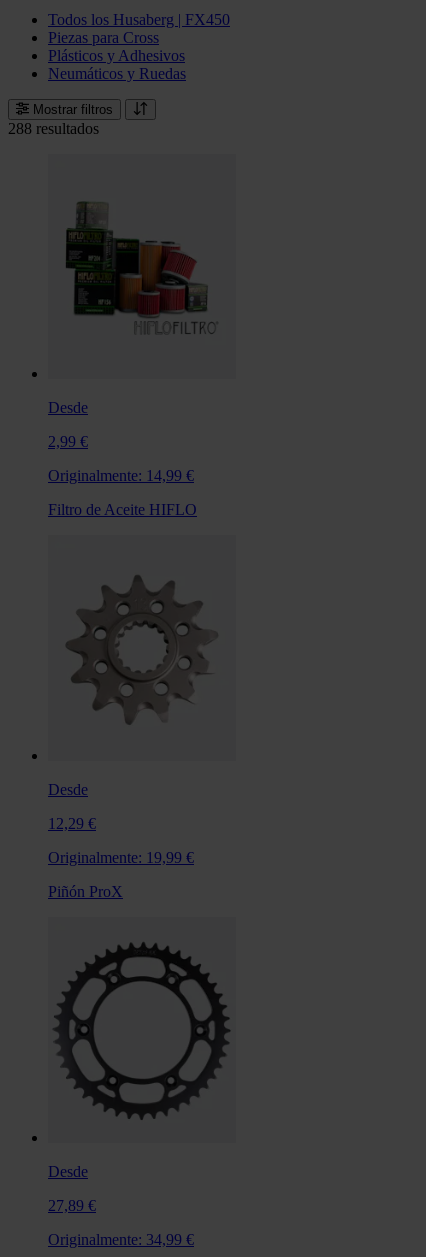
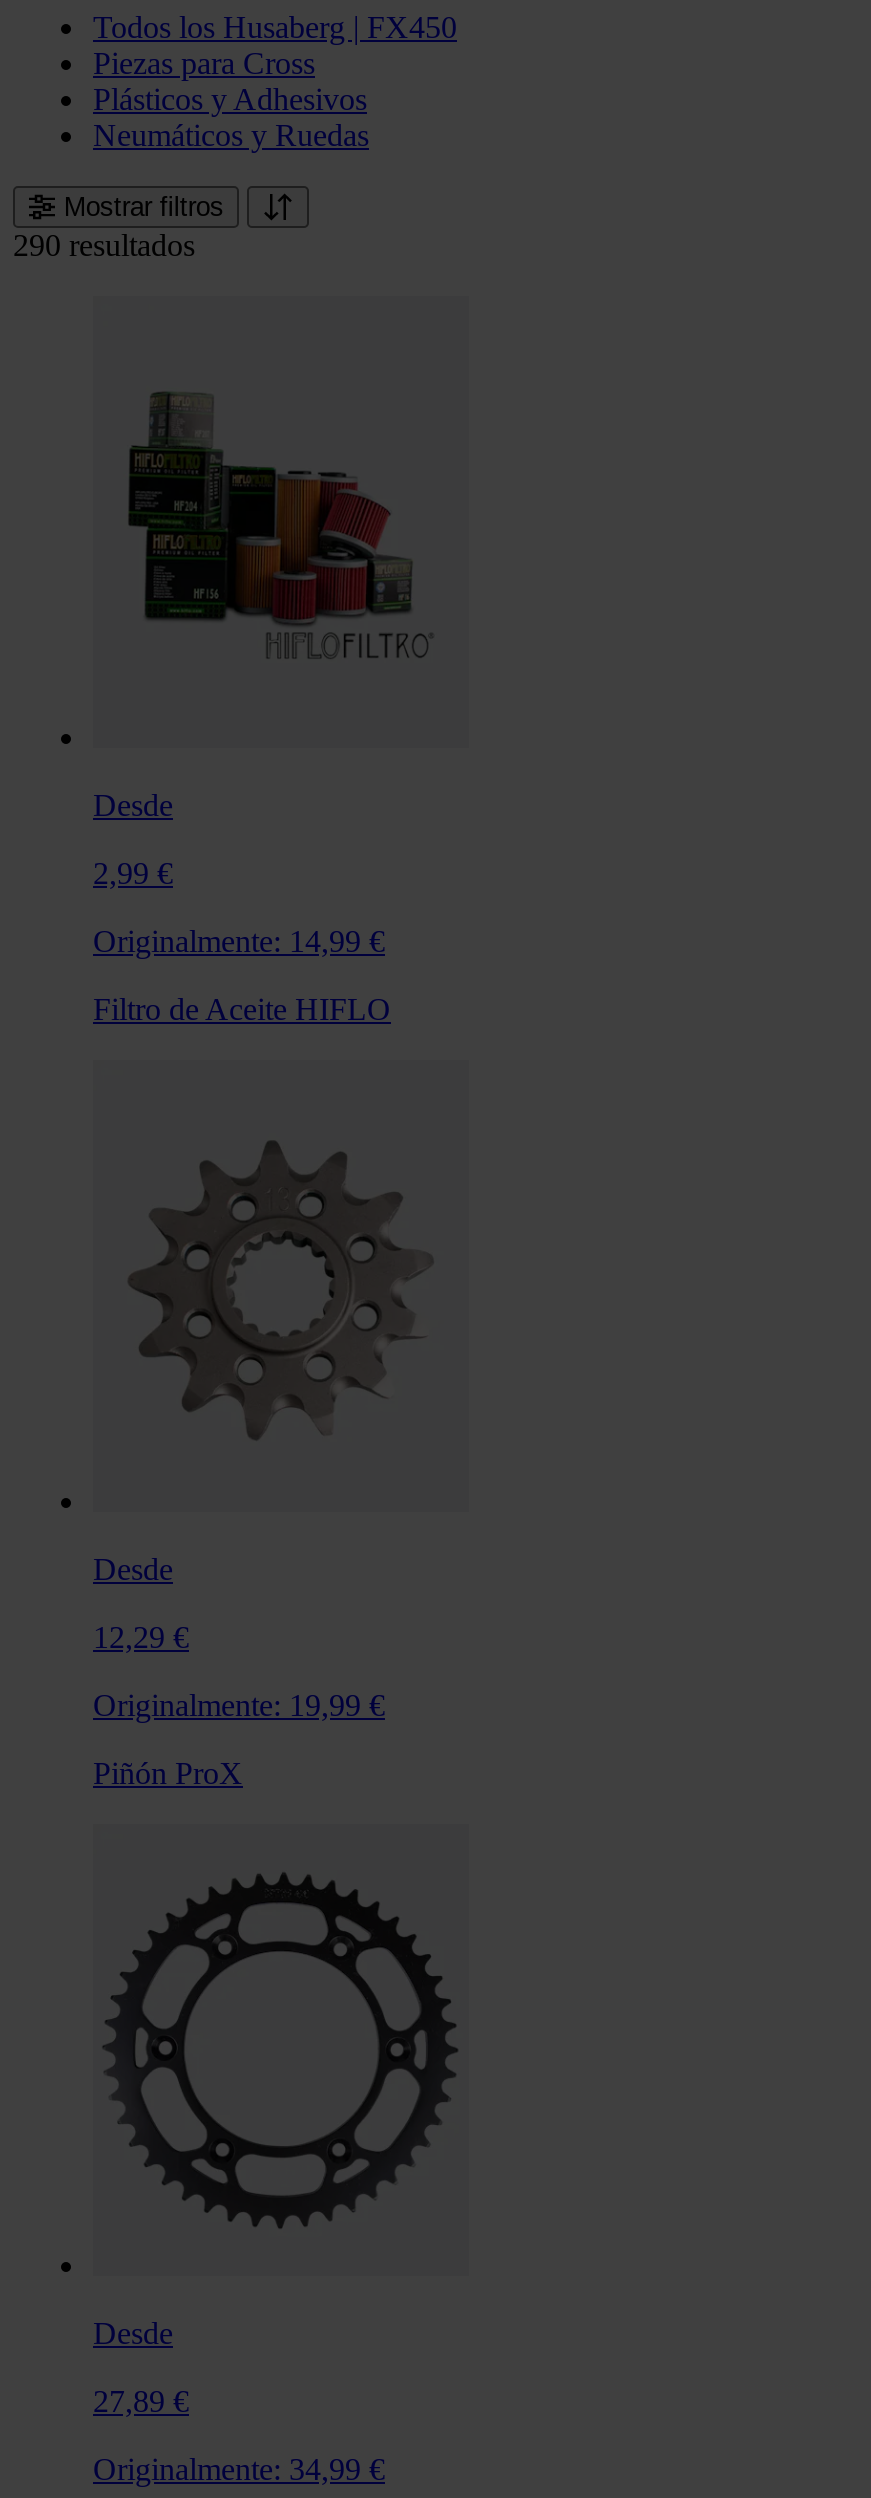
[8,120,99,137] 288 resultados -> [13,228,195,262] 290 resultados

